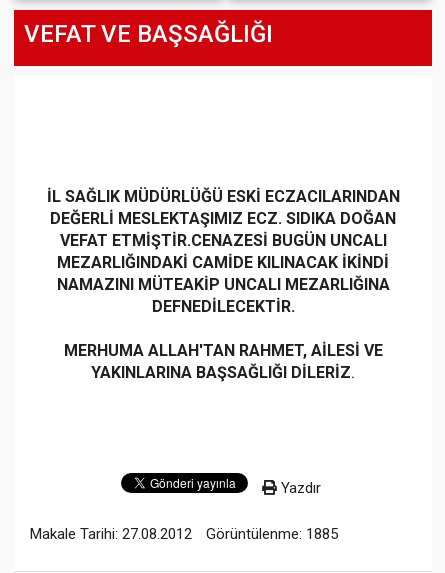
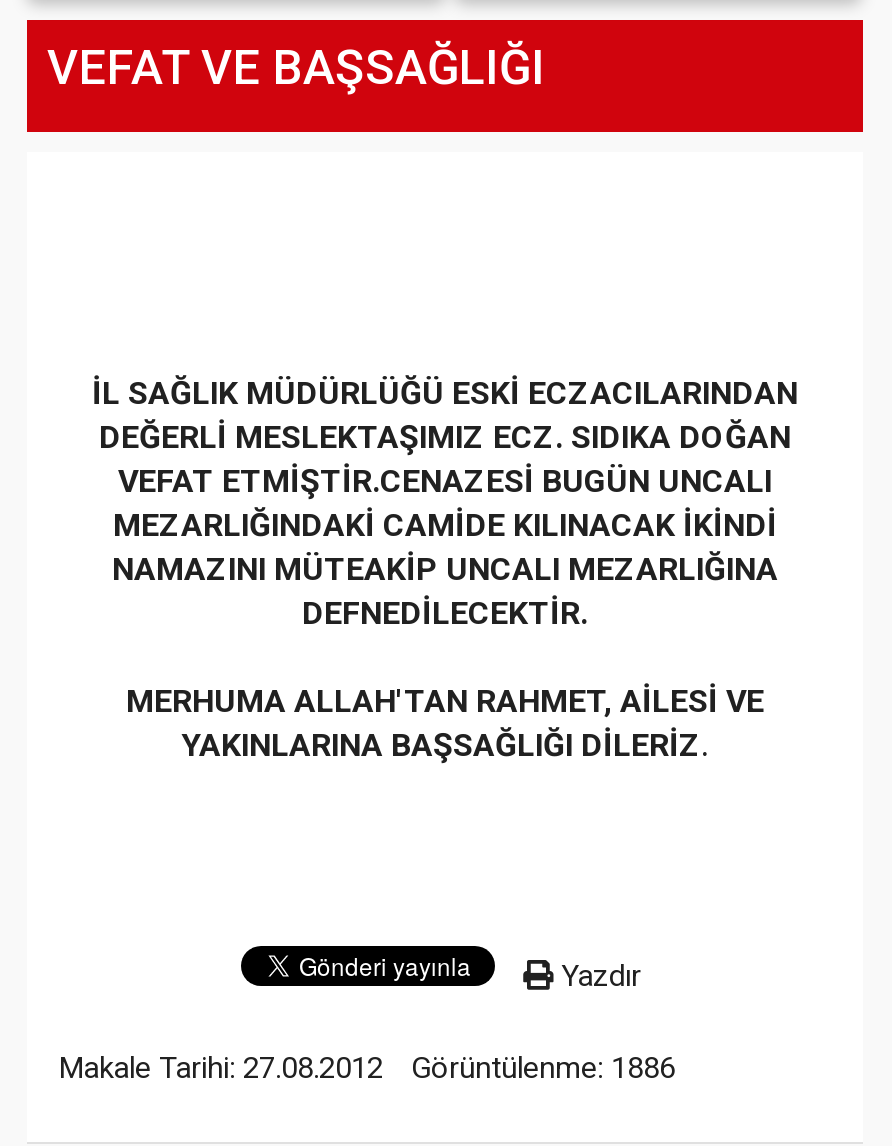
[206,525,338,543] Görüntülenme: 1885 -> [411,1049,675,1085] Görüntülenme: 1886

